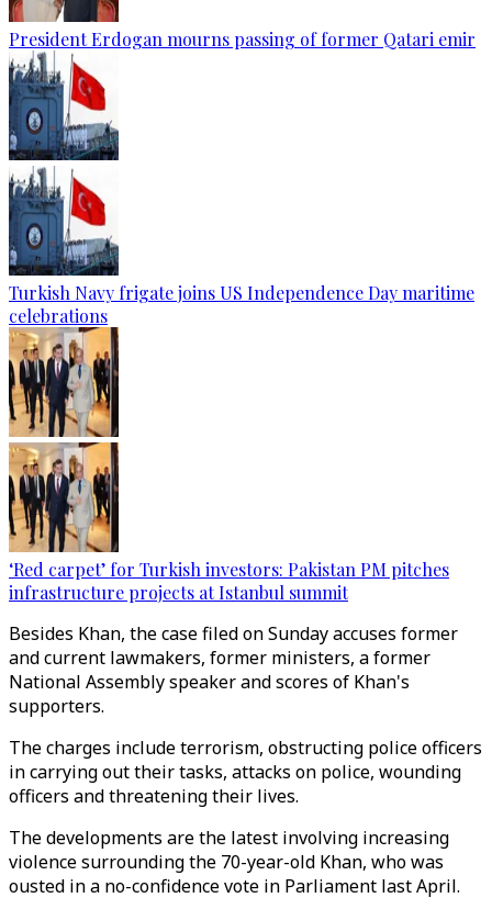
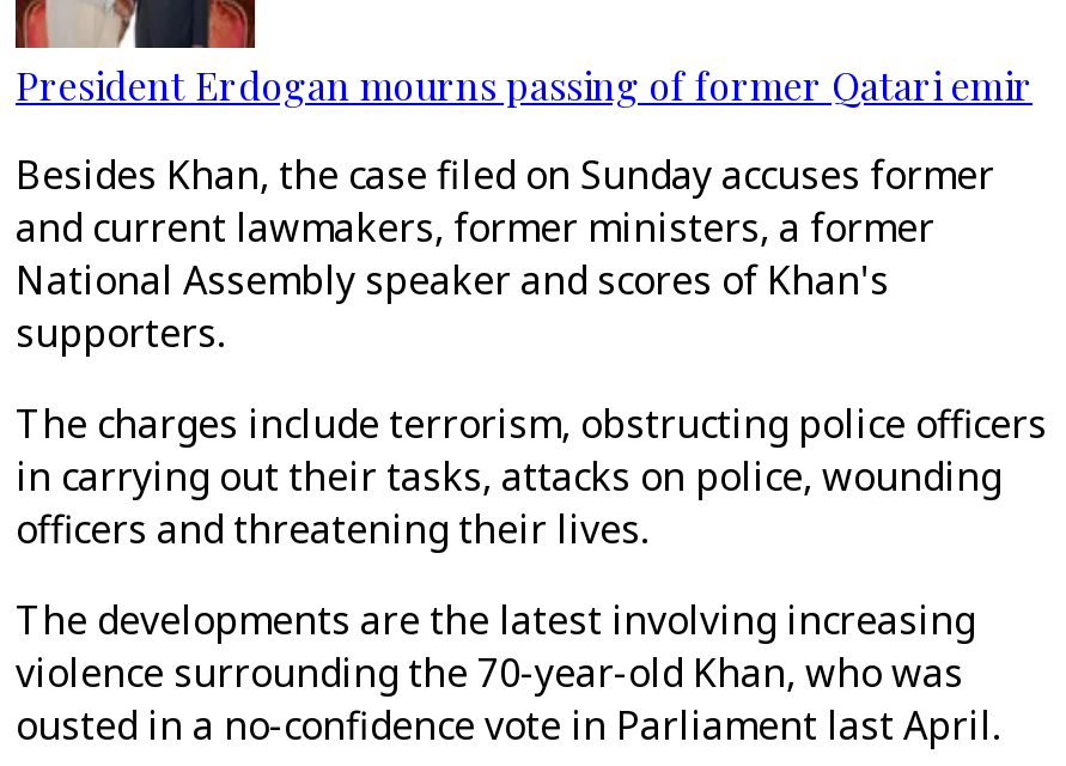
[8,54,474,327] [image] | Turkish Navy frigate joins US Independence Day maritime | celebrations -> none
[8,336,449,604] [image] | ‘Red carpet’ for Turkish investors: Pakistan PM pitches | infrastructure projects at Istanbul summit -> none

